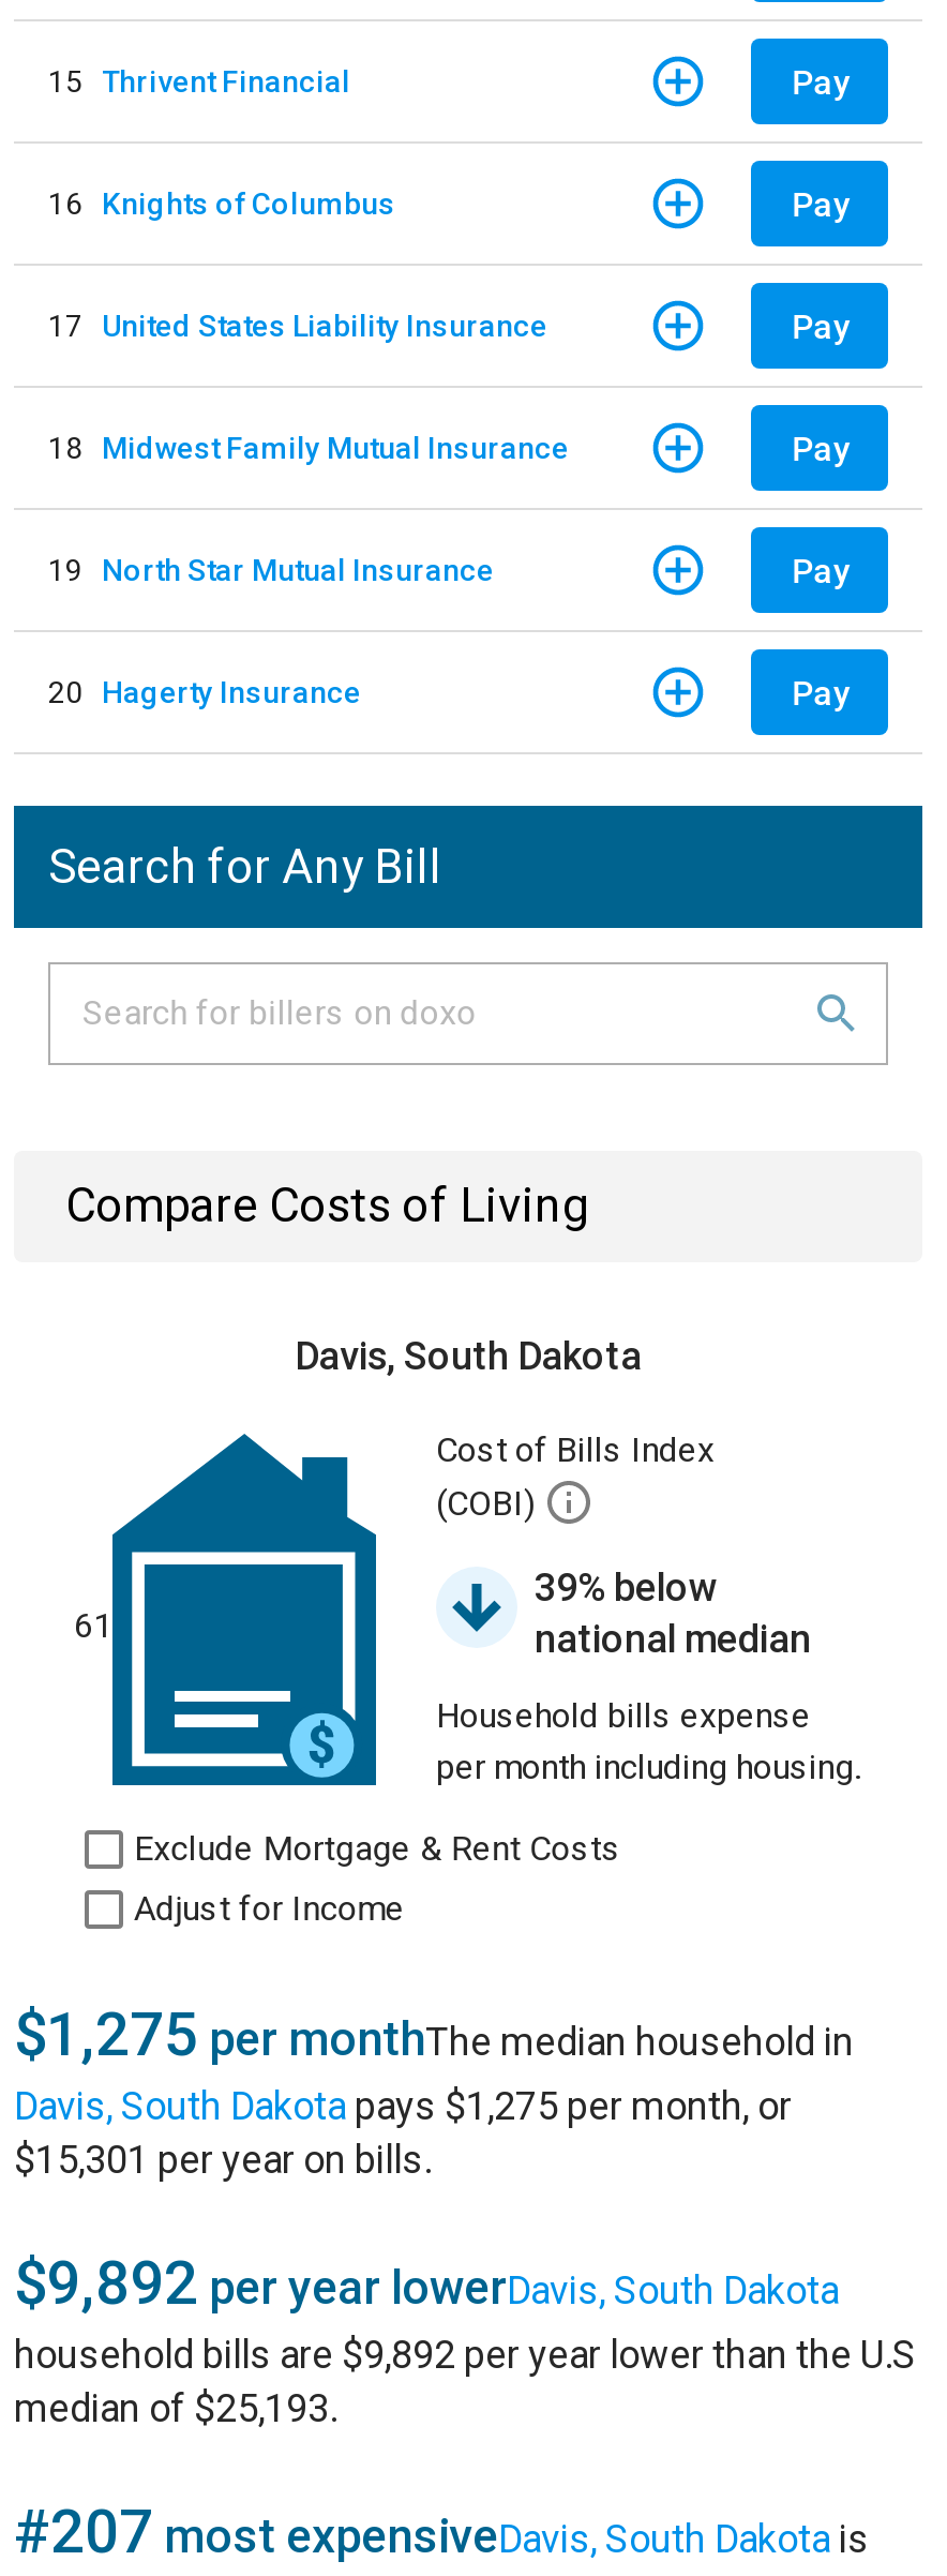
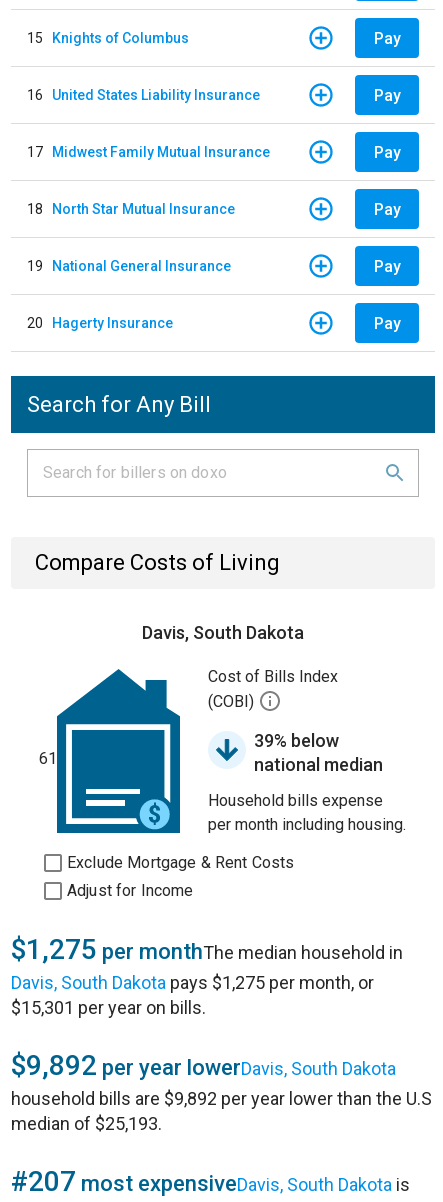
[48,63,350,98] 15 Thrivent Financial -> [27,29,189,45] 15 Knights of Columbus
[48,185,395,220] 16 Knights of Columbus -> [27,86,260,102] 16 United States Liability Insurance
[48,308,547,342] 17 United States Liability Insurance -> [27,143,270,159] 17 Midwest Family Mutual Insurance
[48,430,569,464] 18 Midwest Family Mutual Insurance -> [27,200,235,216] 18 North Star Mutual Insurance
[48,552,494,586] 19 North Star Mutual Insurance -> [27,257,231,273] 19 National General Insurance

